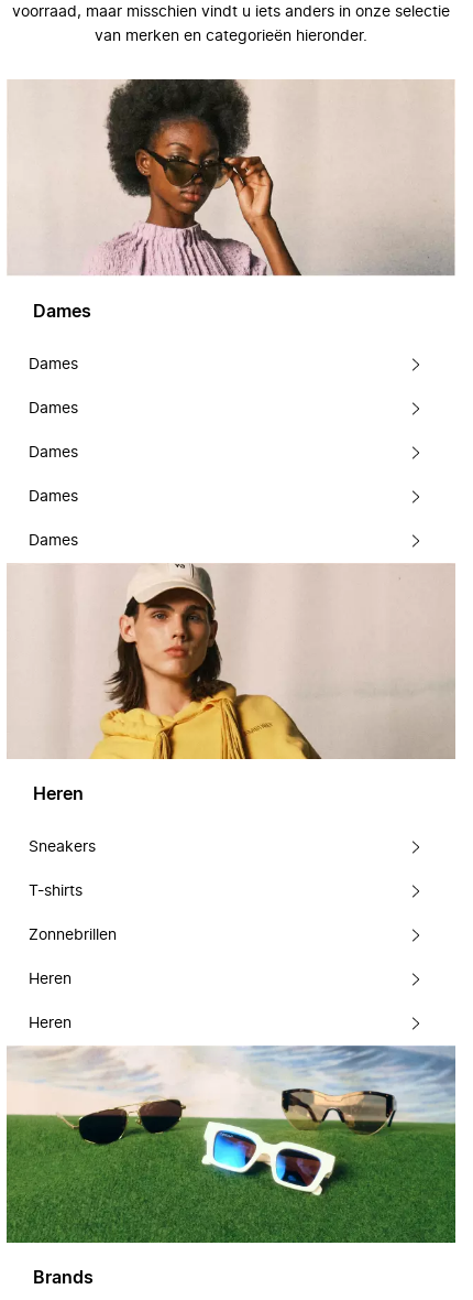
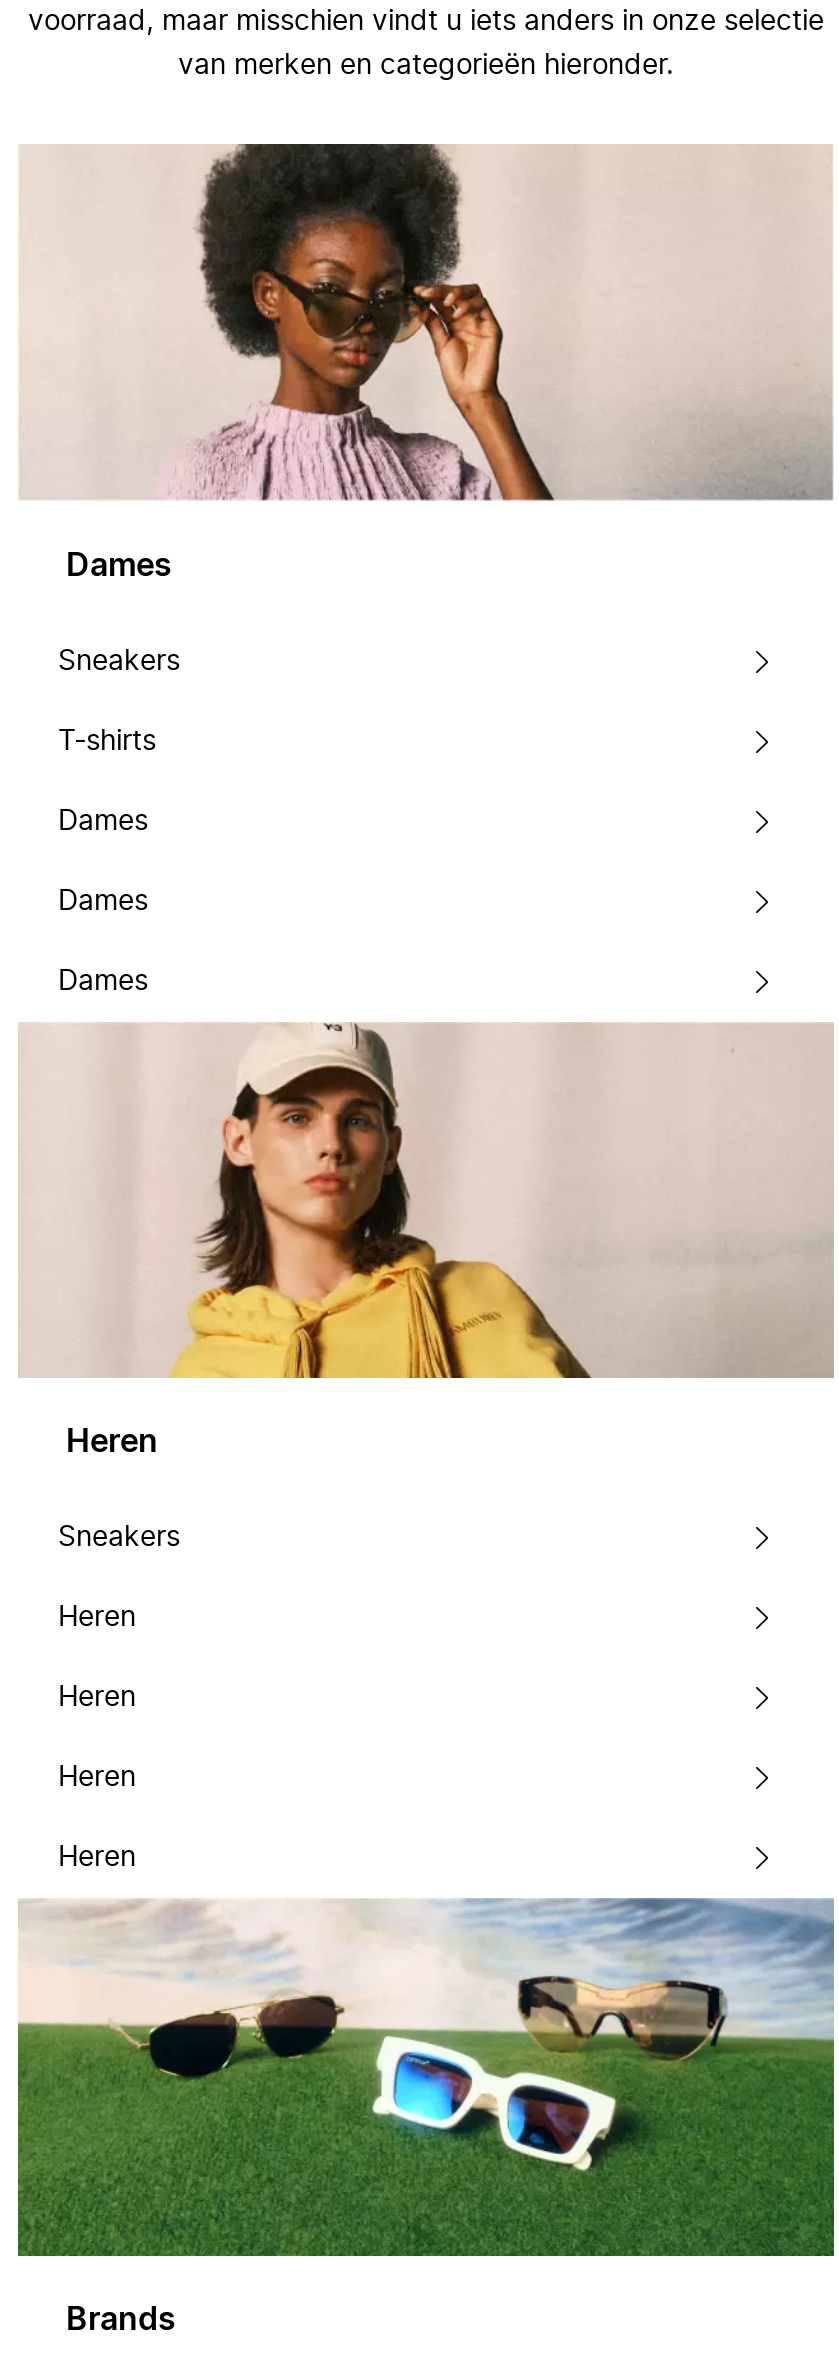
[29,356,78,372] Dames -> [58,647,180,675] Sneakers
[29,400,78,416] Dames -> none
none -> [58,1604,136,1632] Heren
moved [29,884,82,899] -> [58,727,156,755]: T-shirts
[29,928,117,943] Zonnebrillen -> [58,1684,136,1712] Heren

